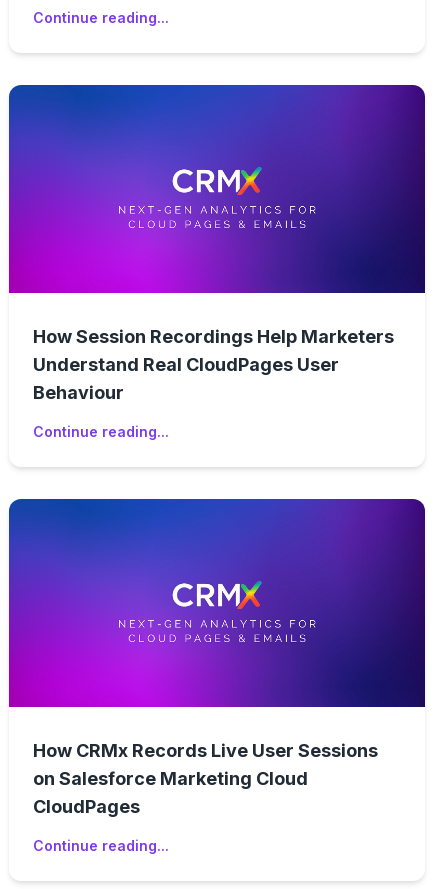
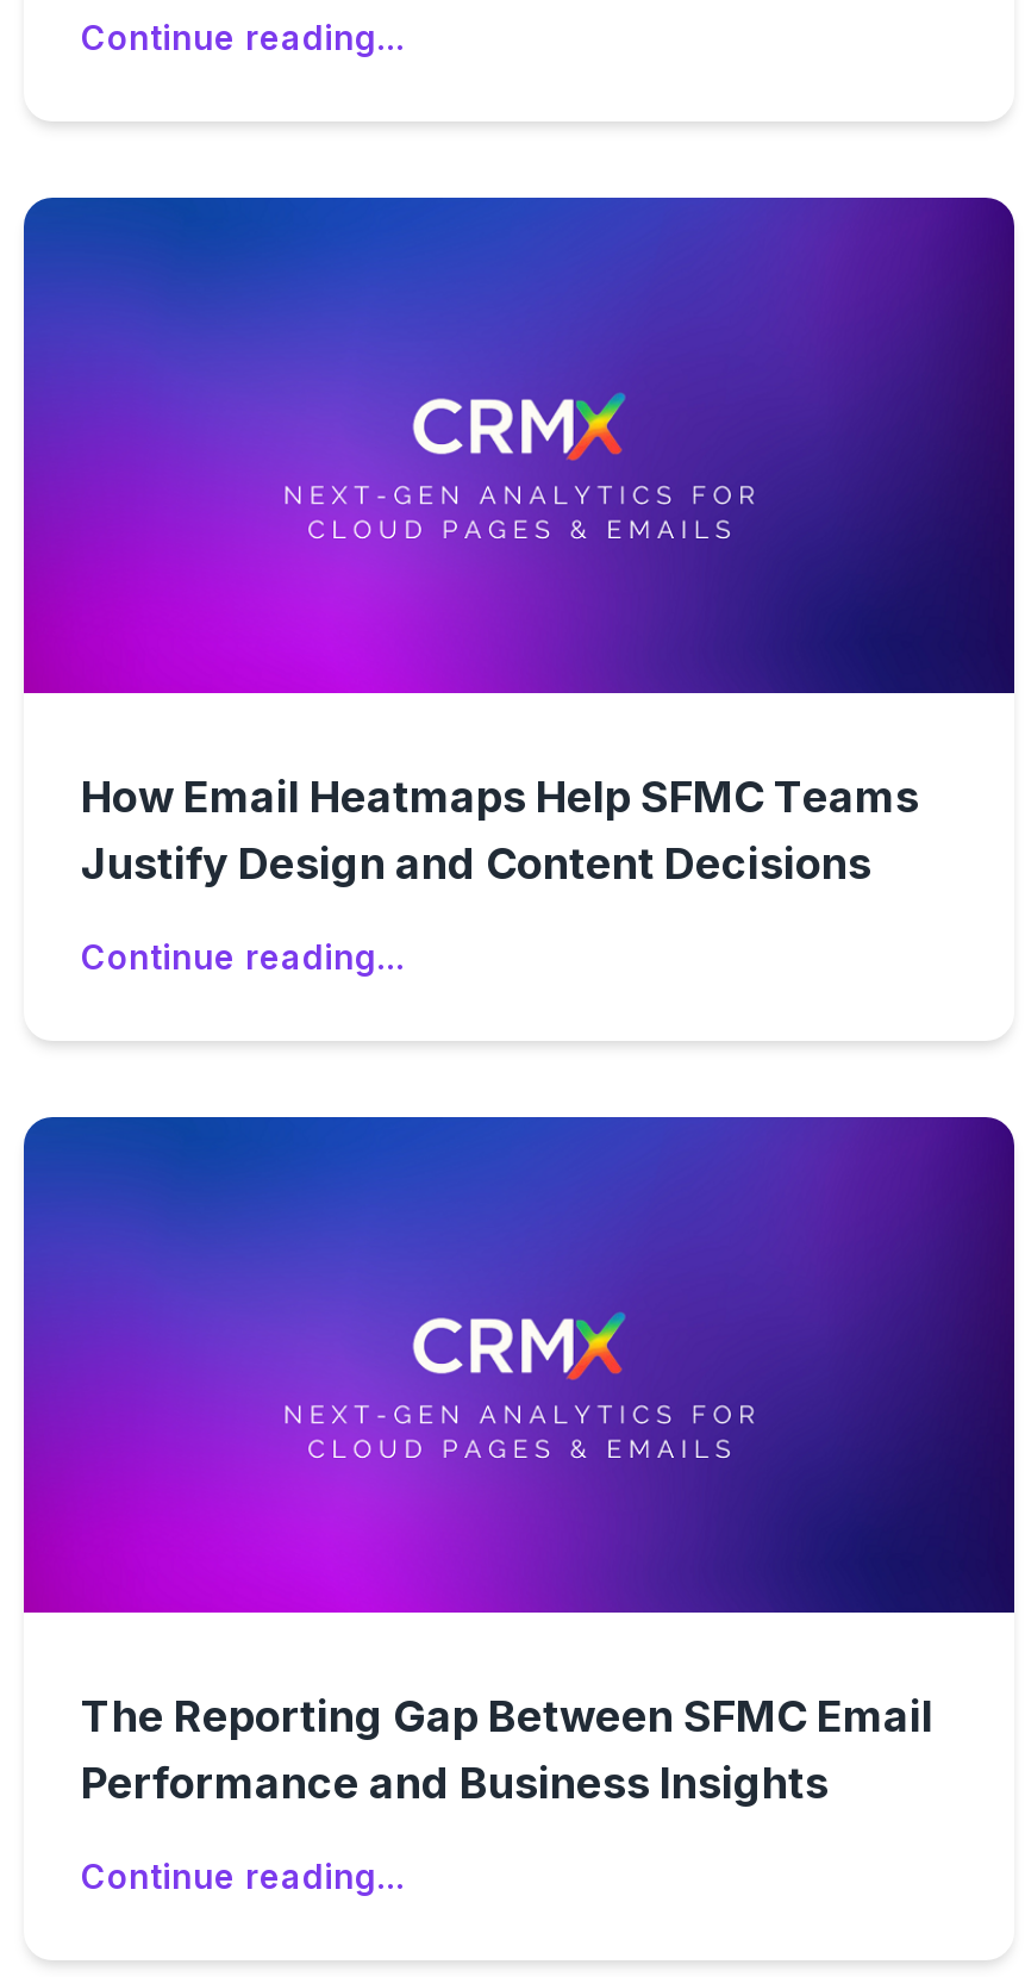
[33,326,394,403] How Session Recordings Help Marketers | Understand Real CloudPages User | Behaviour -> [81,772,919,888] How Email Heatmaps Help SFMC Teams | Justify Design and Content Decisions
[33,740,378,817] How CRMx Records Live User Sessions | on Salesforce Marketing Cloud | CloudPages -> [81,1691,933,1808] The Reporting Gap Between SFMC Email | Performance and Business Insights

